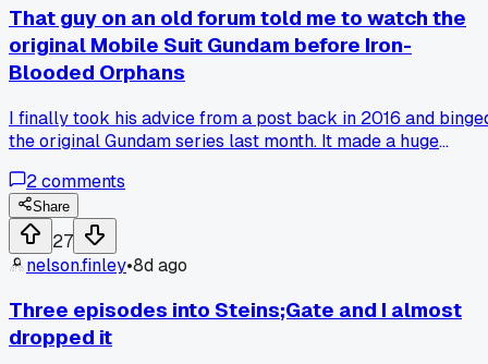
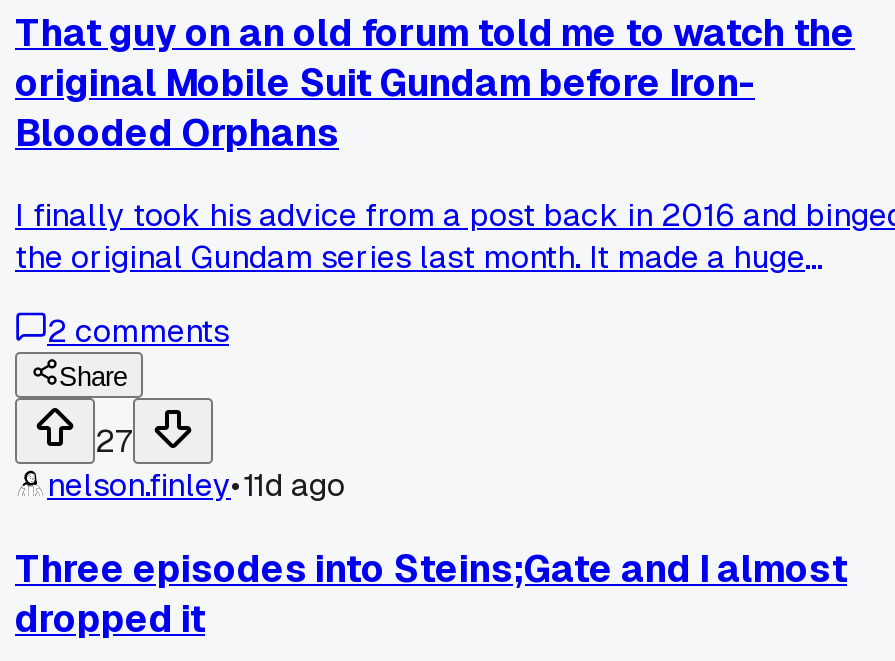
[26,253,187,276] nelson.finley•8d ago -> [47,465,345,507] nelson.finley•11d ago

